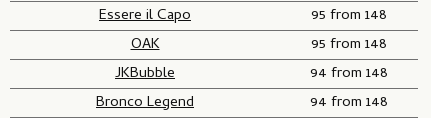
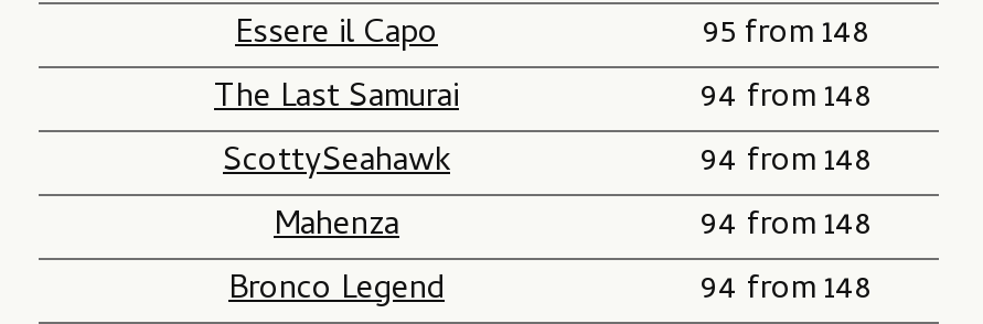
[115,32,387,85] OAK | 95 from 148 | JKBubble -> [214,72,873,252] The Last Samurai | 94 from 148 | ScottySeahawk | 94 from 148 | Mahenza

